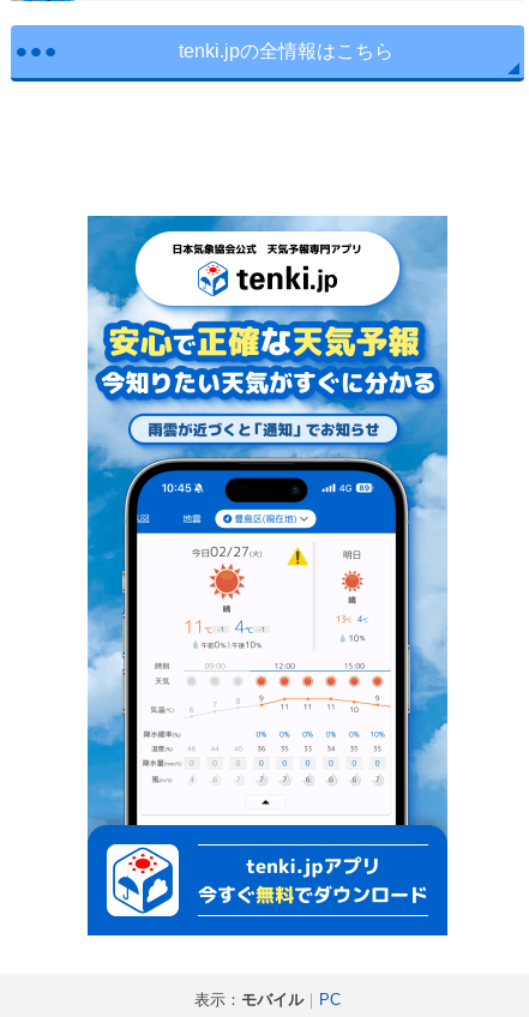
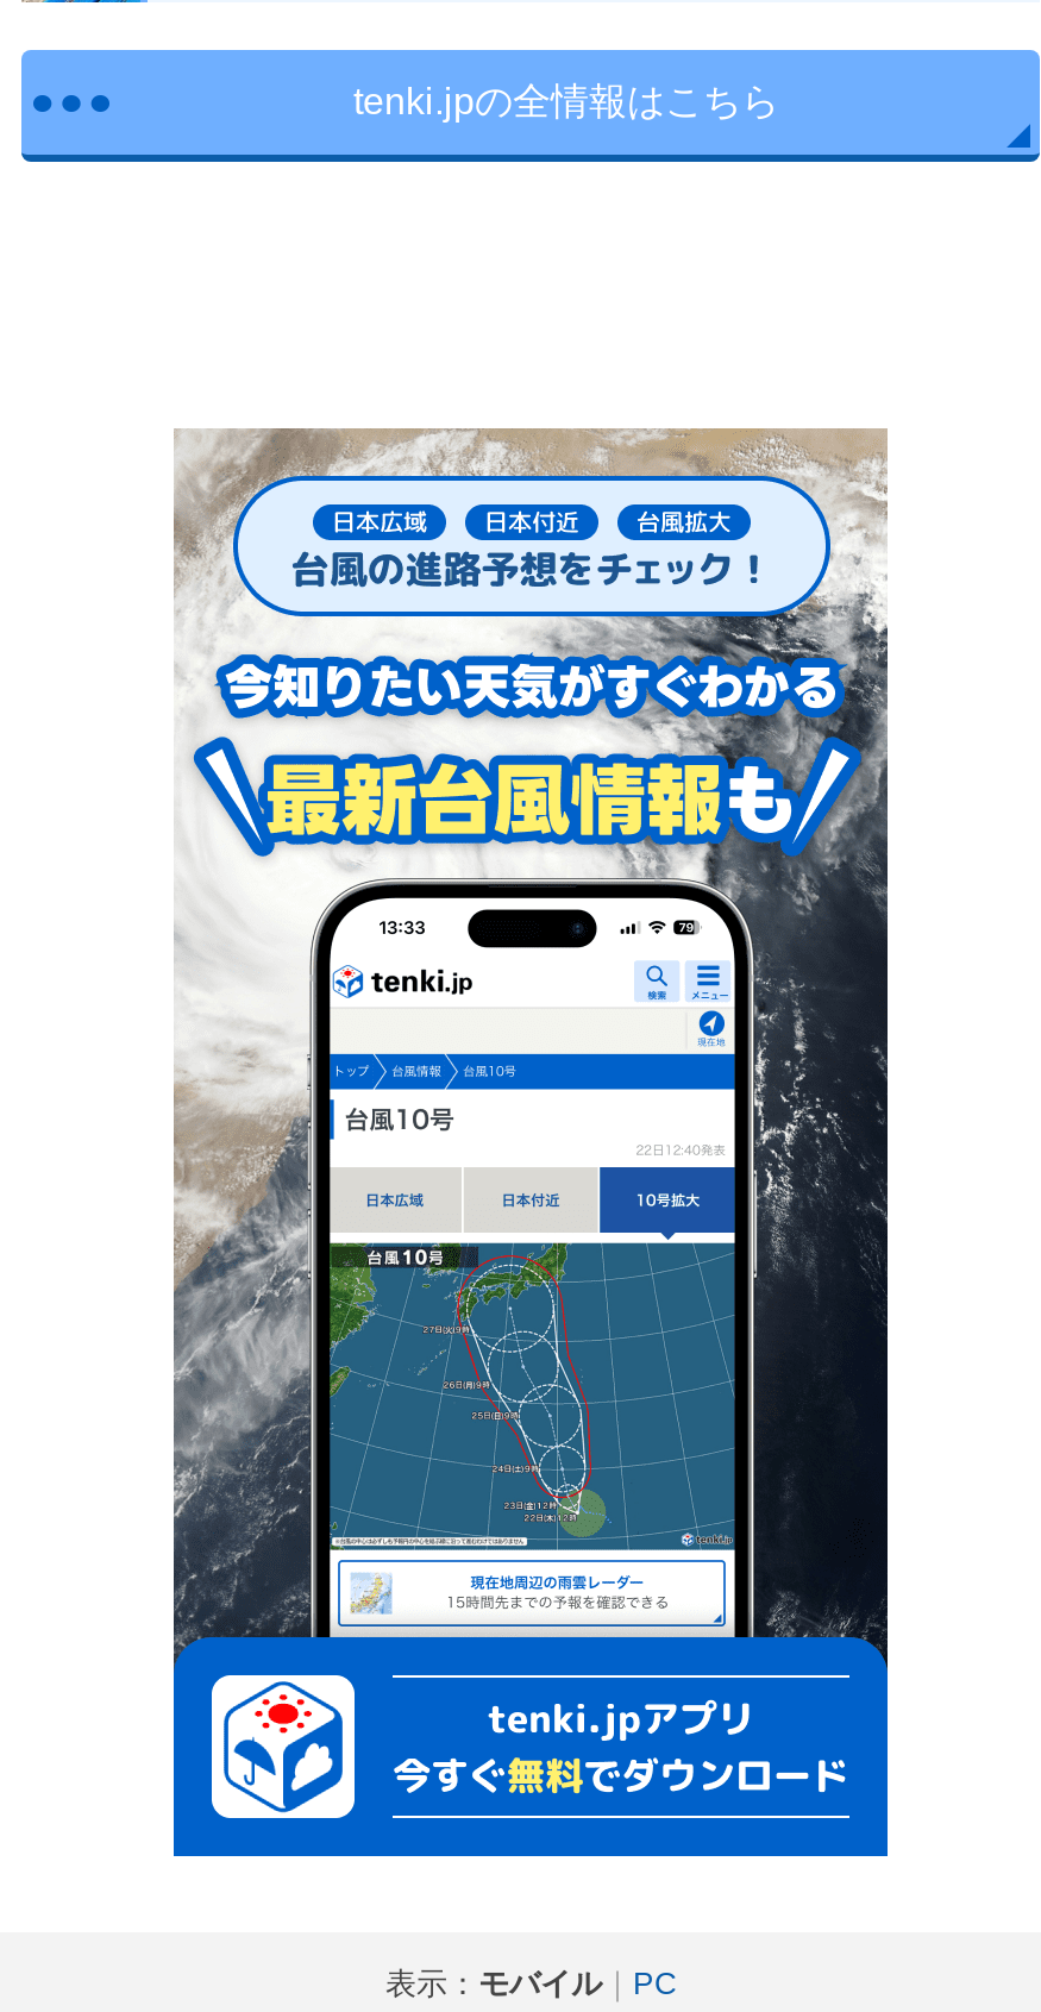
[86,215,449,838] [image] -> [171,426,890,1666] [image]

